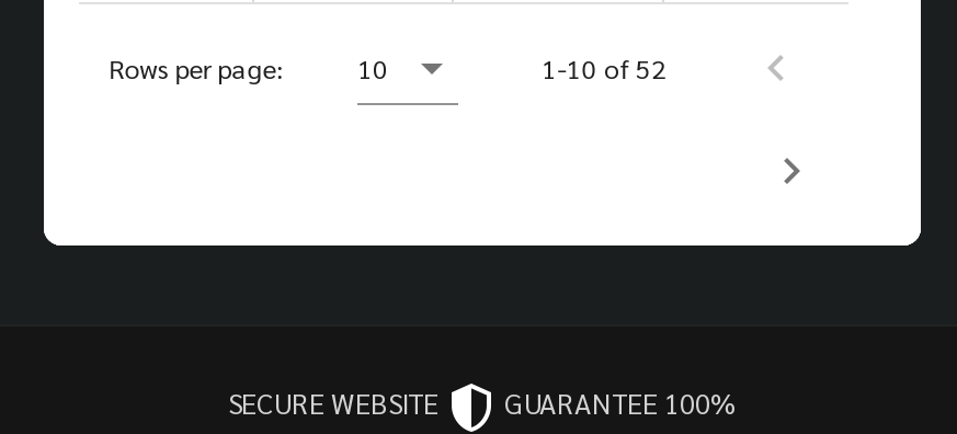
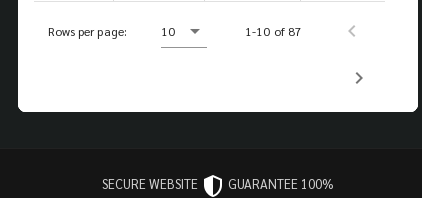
[542,50,667,85] 1-10 of 52 -> [245,23,302,39] 1-10 of 87

